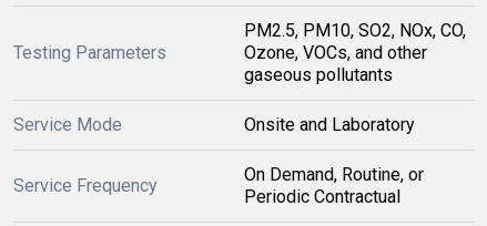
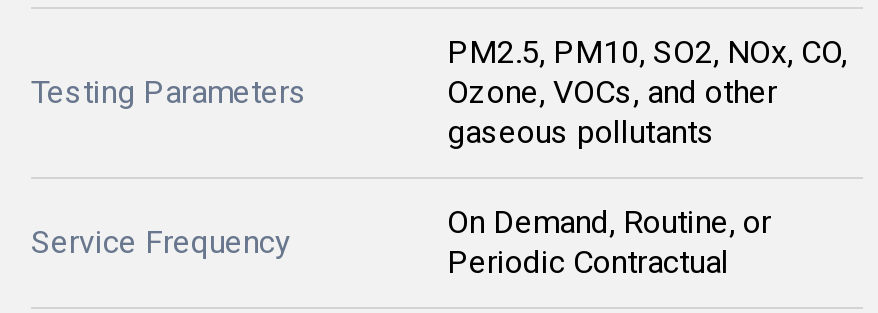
[13,114,415,135] Service Mode | Onsite and Laboratory -> none

